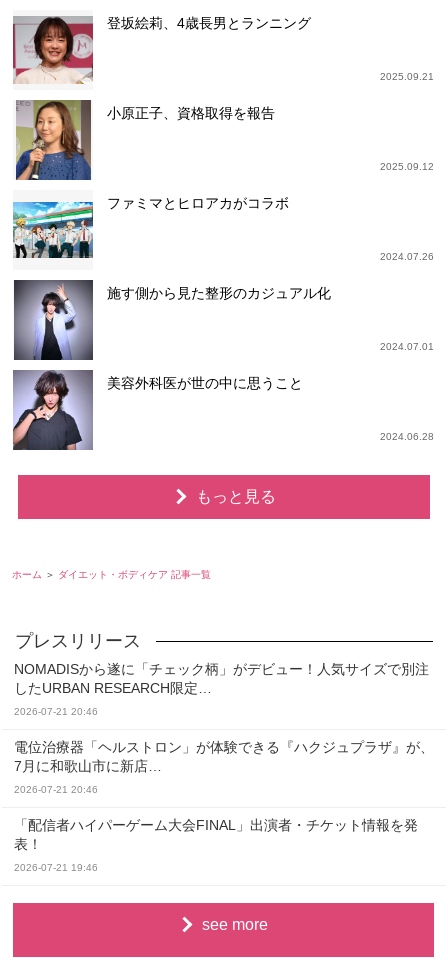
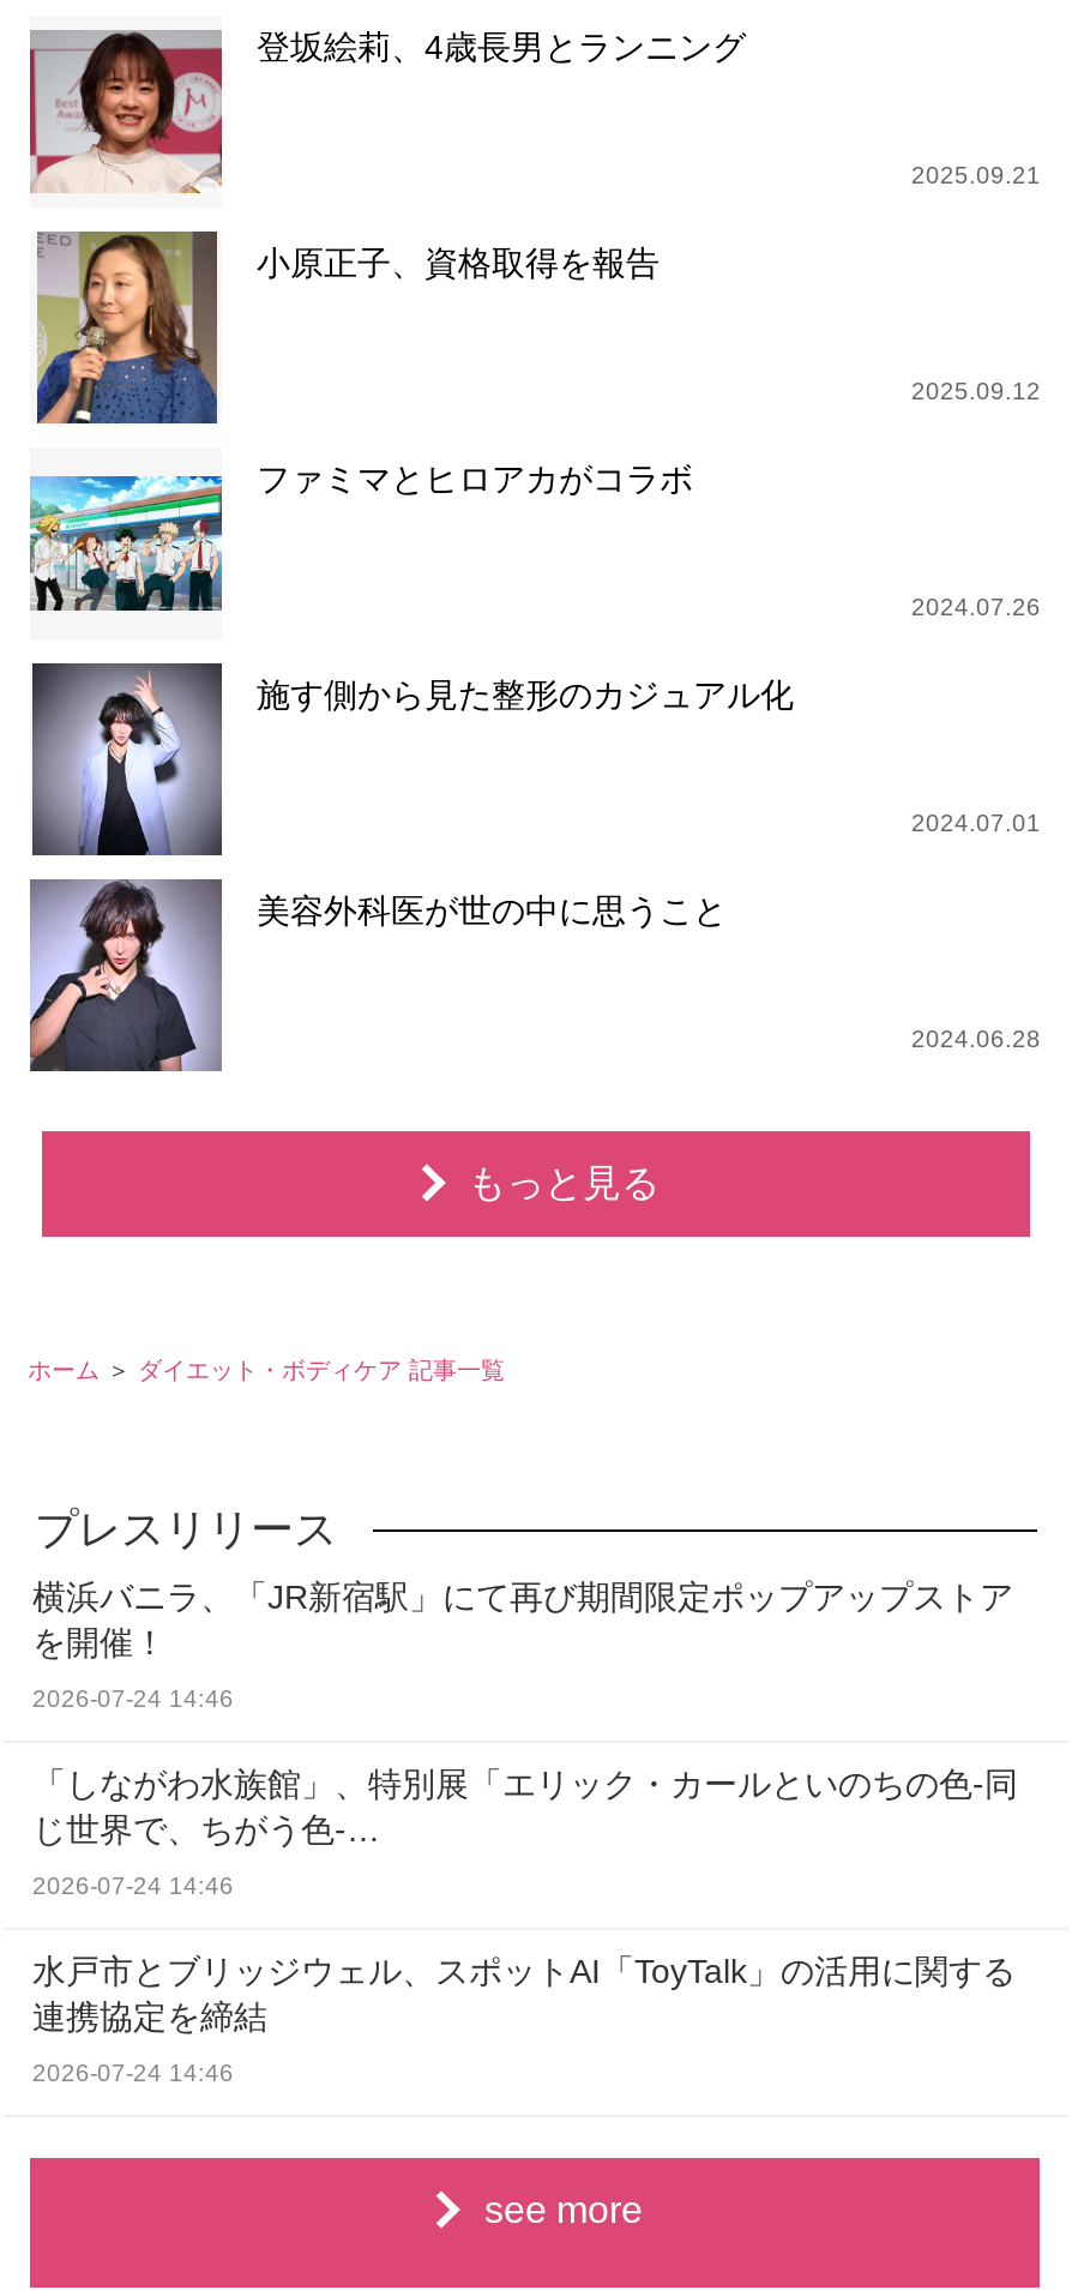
[14,661,429,696] NOMADISから遂に「チェック柄」がデビュー！人気サイズで別注 | したURBAN RESEARCH限定… -> [32,1577,1013,1661] 横浜バニラ、「JR新宿駅」にて再び期間限定ポップアップストア | を開催！
[14,706,98,717] 2026-07-21 20:46 -> [32,1685,234,1712] 2026-07-24 14:46
[14,739,434,774] 電位治療器「ヘルストロン」が体験できる『ハクジュプラザ』が、 | 7月に和歌山市に新店… -> [32,1765,1018,1849] 「しながわ水族館」、特別展「エリック・カールといのちの色‐同 | じ世界で、ちがう色‐…
[14,784,98,795] 2026-07-21 20:46 -> [32,1873,234,1899] 2026-07-24 14:46
[14,817,418,852] 「配信者ハイパーゲーム大会FINAL」出演者・チケット情報を発 | 表！ -> [32,1952,1016,2036] 水戸市とブリッジウェル、スポットAI「ToyTalk」の活用に関する | 連携協定を締結
[14,862,98,873] 2026-07-21 19:46 -> [32,2060,234,2086] 2026-07-24 14:46

